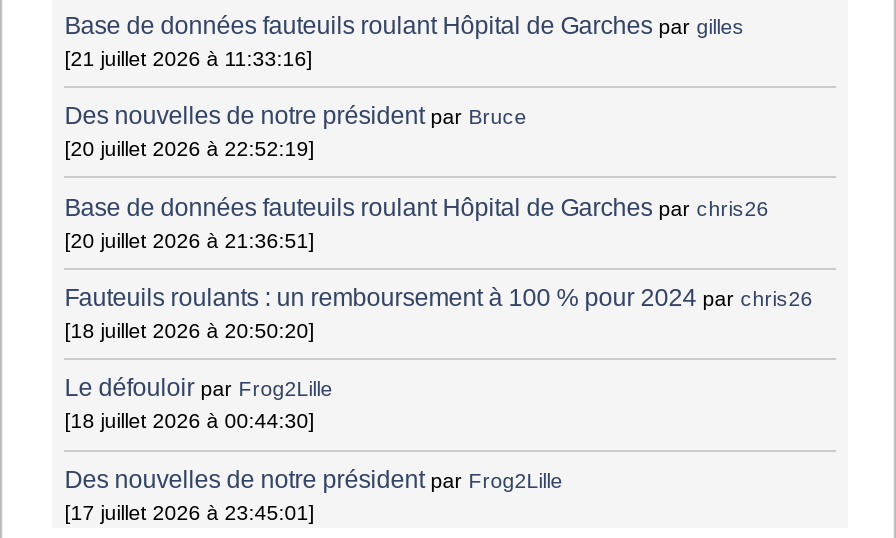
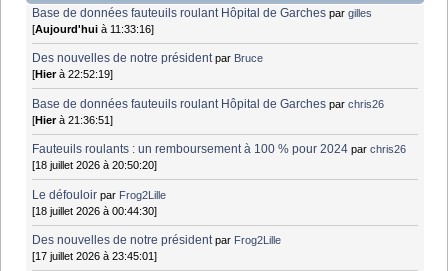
[64,45,312,69] [21 juillet 2026 à 11:33:16] -> [32,23,154,35] [Aujourd'hui à 11:33:16]
[64,136,314,160] [20 juillet 2026 à 22:52:19] -> [32,68,113,80] [Hier à 22:52:19]
[64,227,314,251] [20 juillet 2026 à 21:36:51] -> [32,114,113,126] [Hier à 21:36:51]

